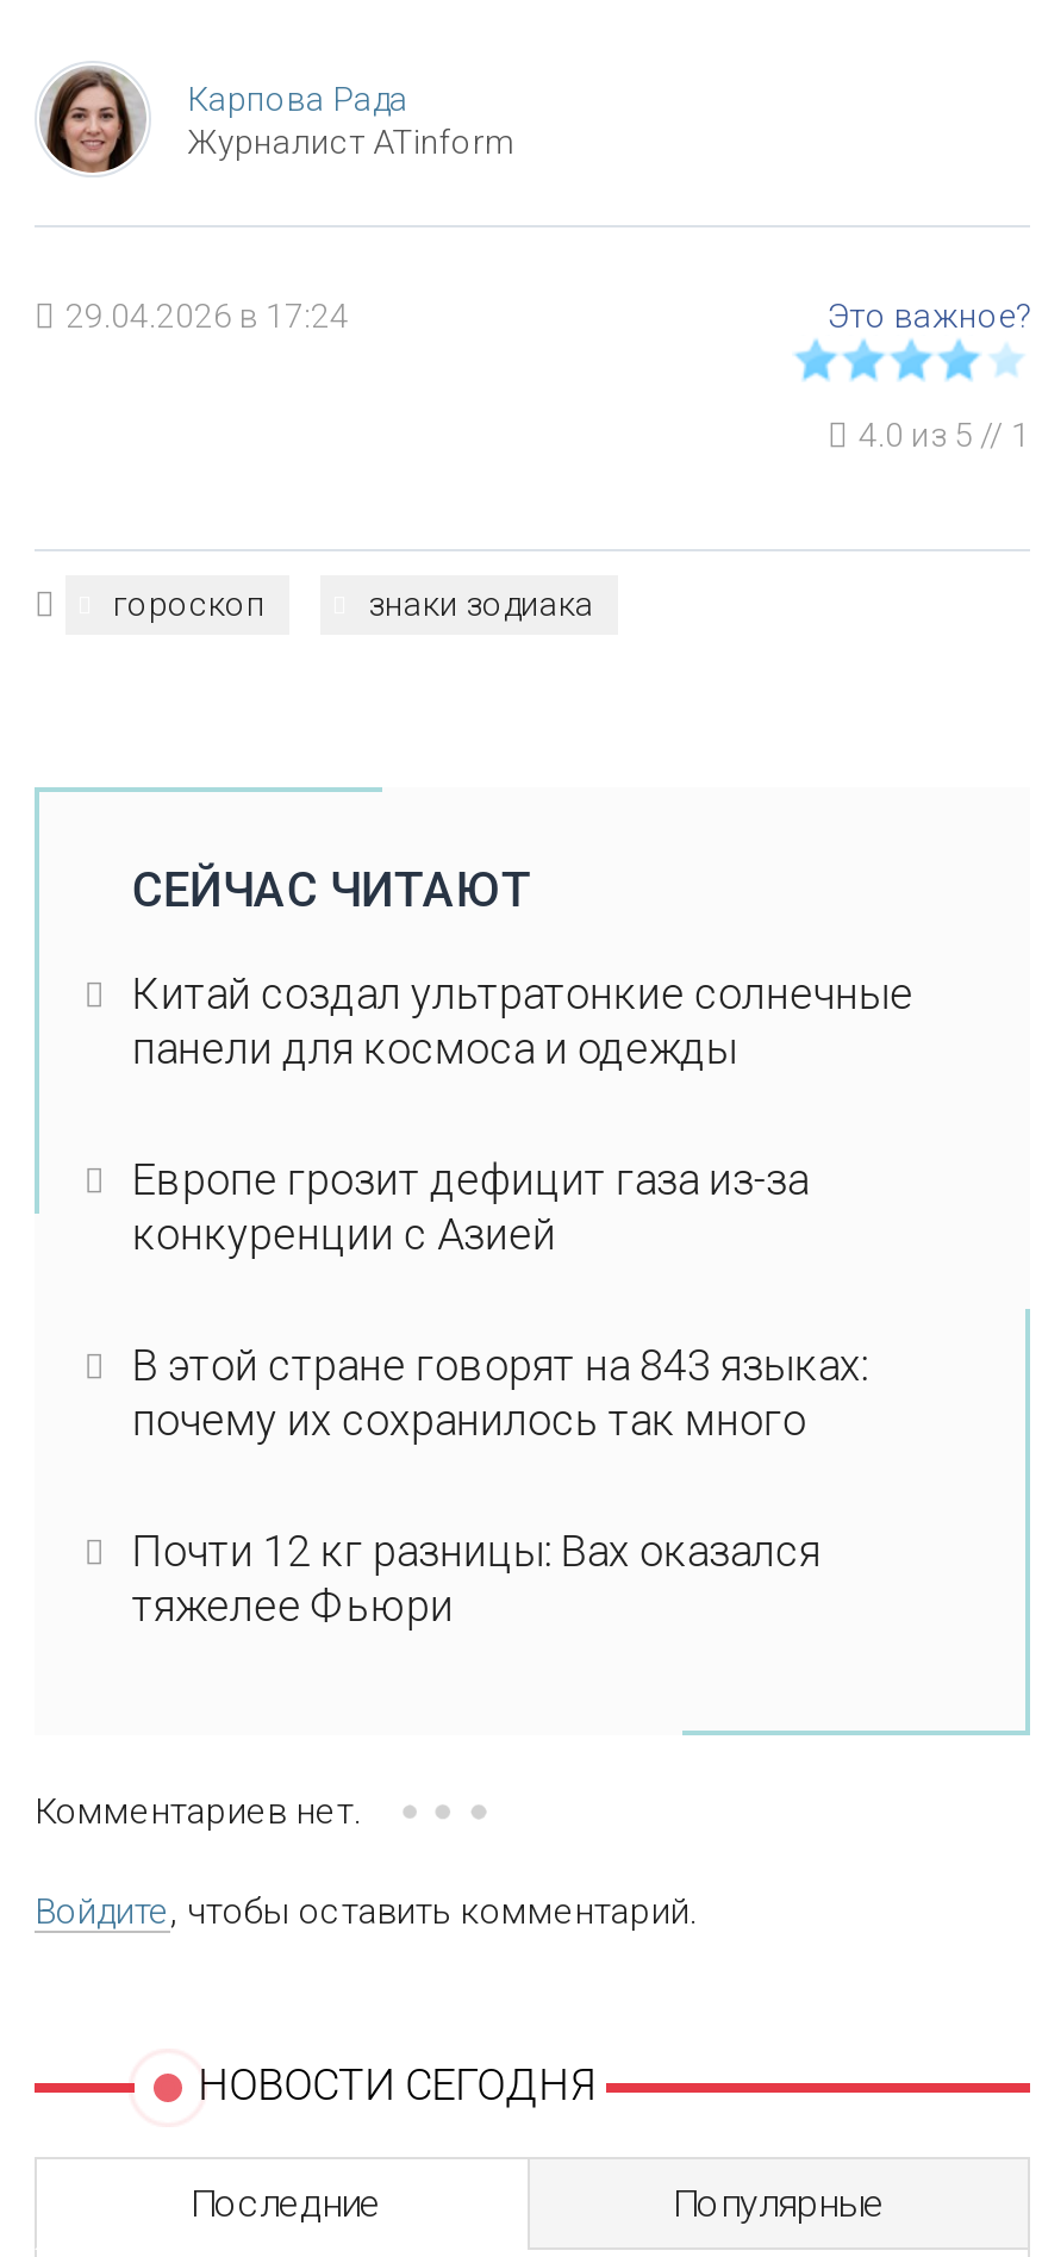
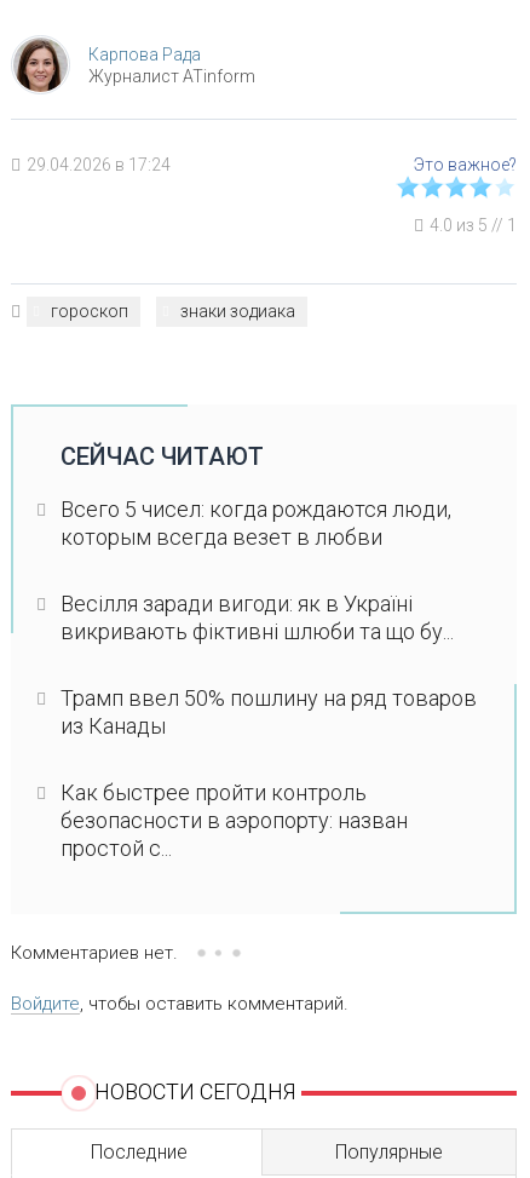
[132,968,913,1073] Китай создал ультратонкие солнечные | панели для космоса и одежды -> [60,496,451,550] Всего 5 чисел: когда рождаются люди, | которым всегда везет в любви
[132,1154,808,1259] Европе грозит дефицит газа из-за | конкуренции с Азией -> [60,591,454,644] Весілля заради вигоди: як в Україні | викривають фіктивні шлюби та що бу...
[132,1340,868,1444] В этой стране говорят на 843 языках: | почему их сохранилось так много -> [60,685,477,738] Трамп ввел 50% пошлину на ряд товаров | из Канады
[132,1525,820,1630] Почти 12 кг разницы: Вах оказался | тяжелее Фьюри -> [60,780,408,861] Как быстрее пройти контроль | безопасности в аэропорту: назван | простой с...

